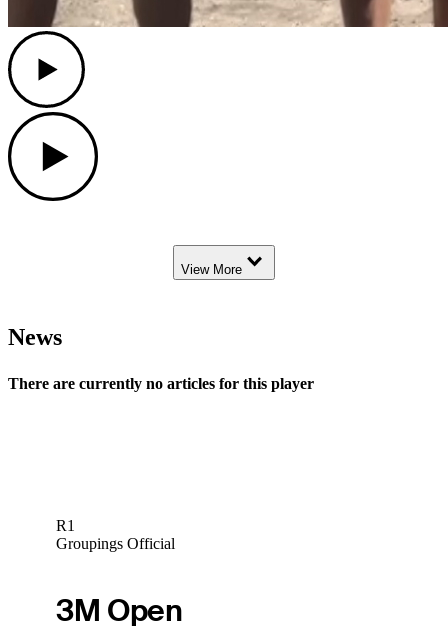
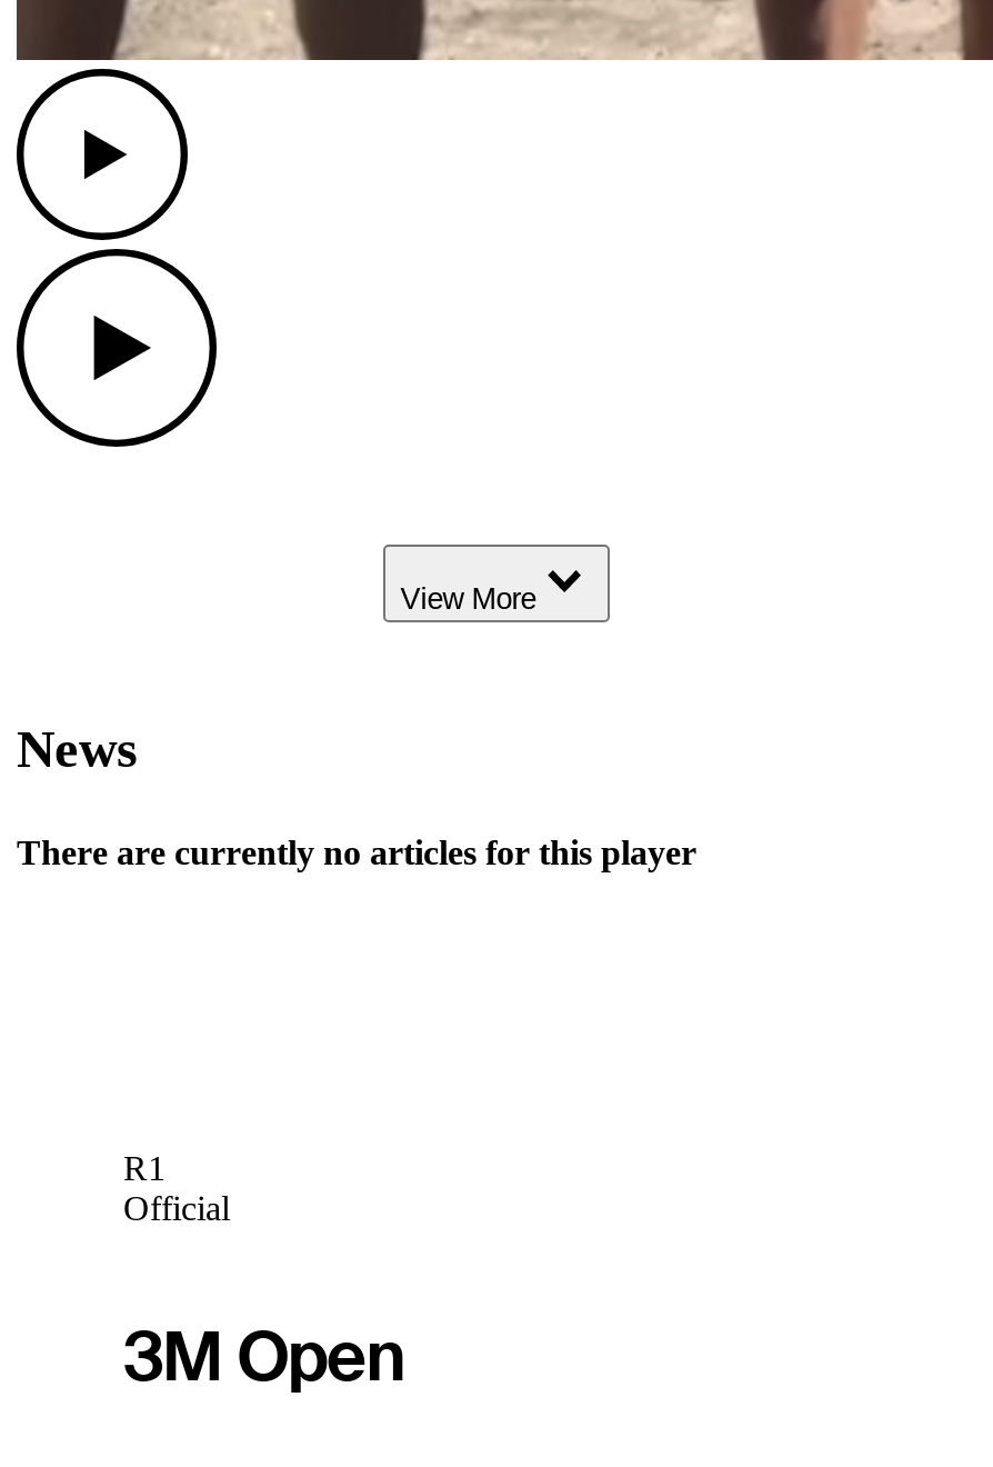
[56,535,175,552] Groupings Official -> [123,1188,230,1226] Official

